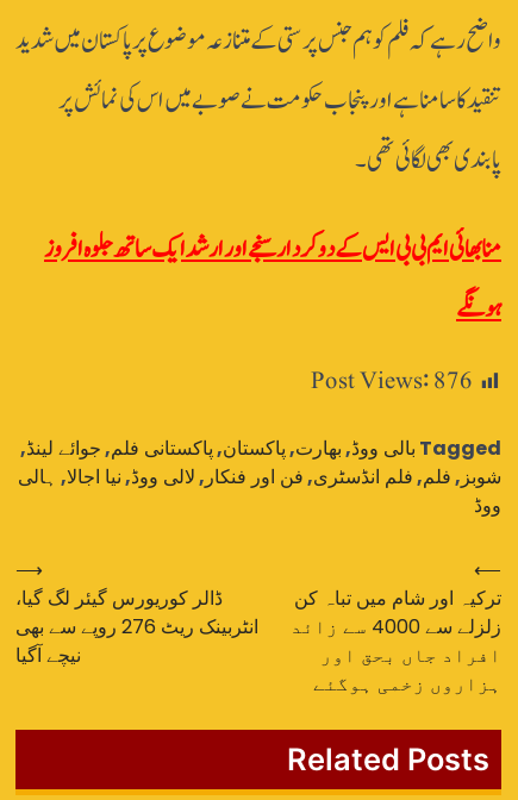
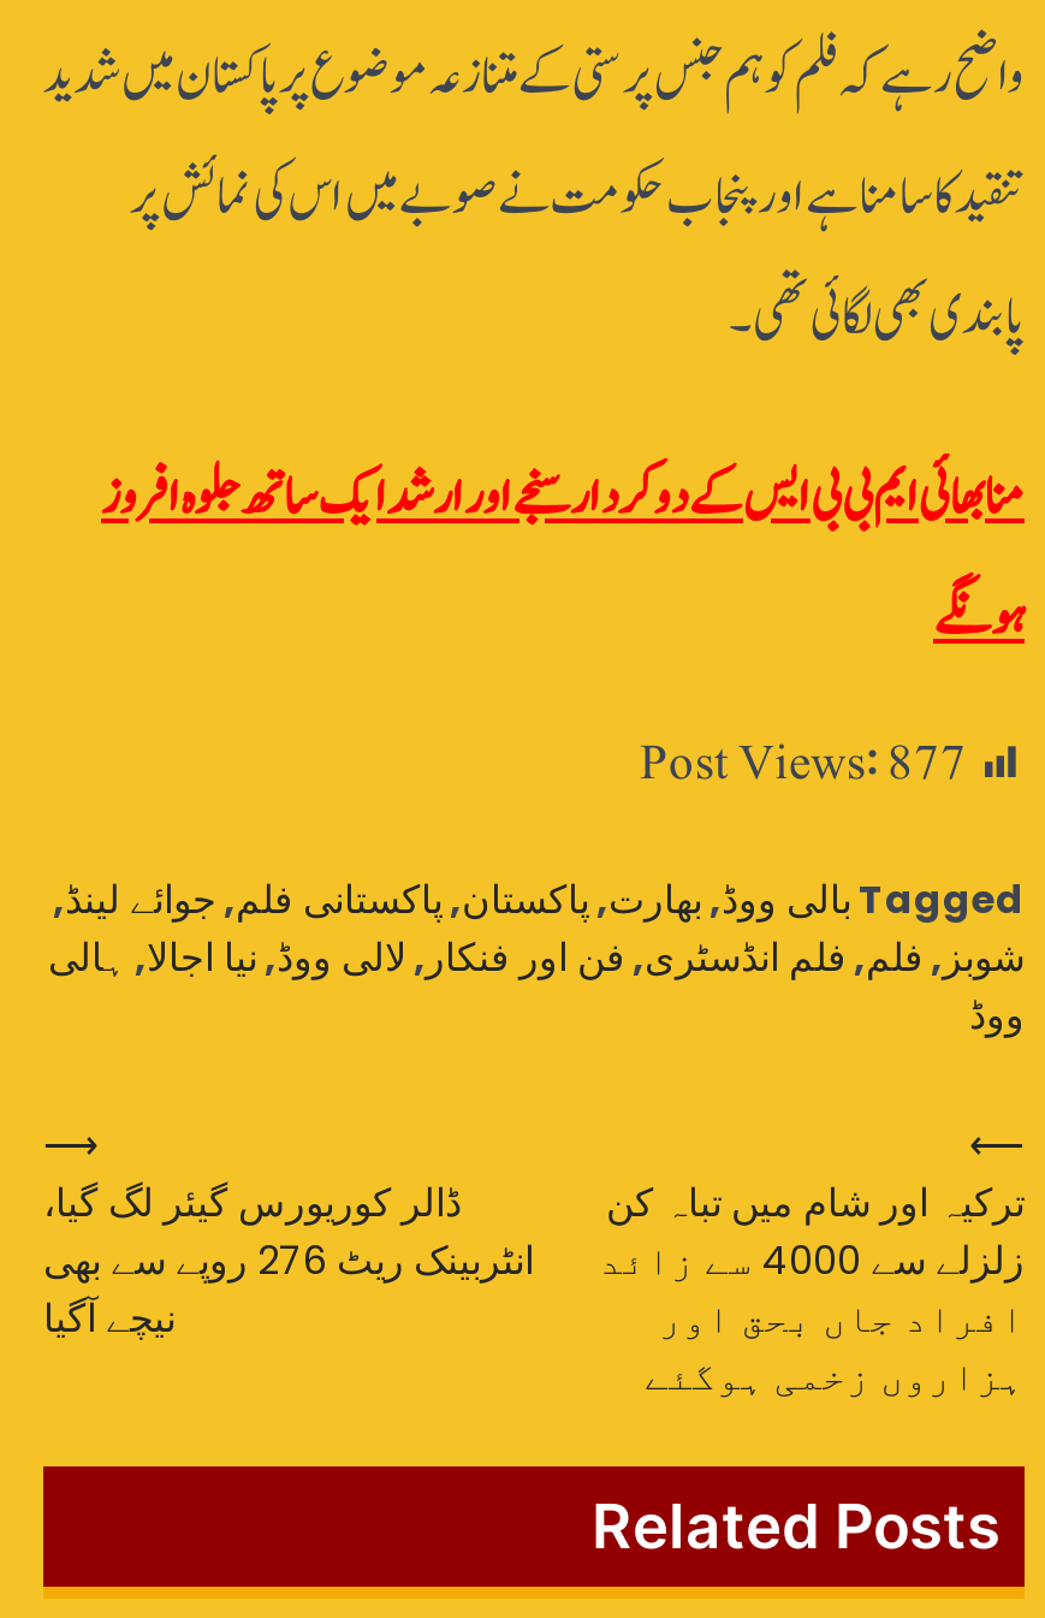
[311,360,473,402] Post Views: 876 -> [640,719,967,803] Post Views: 877

